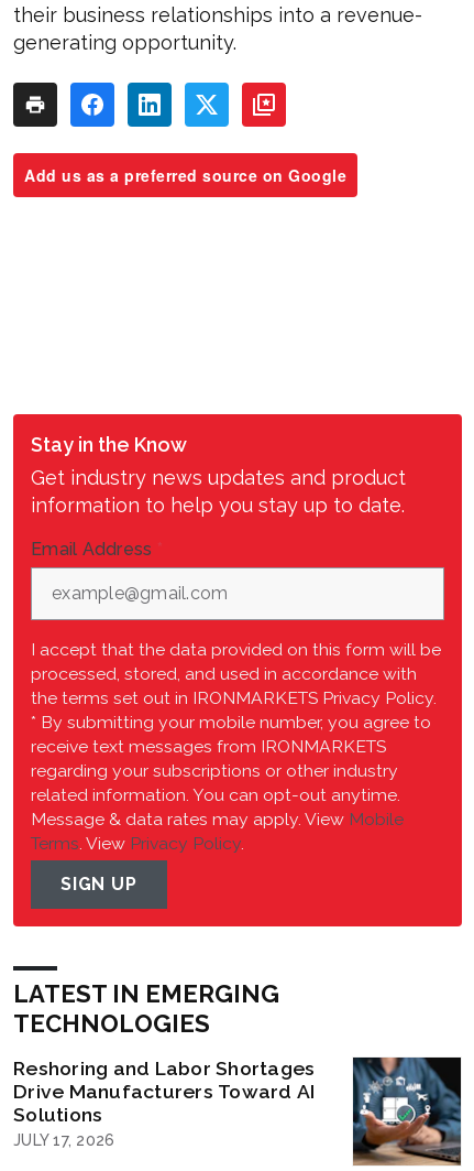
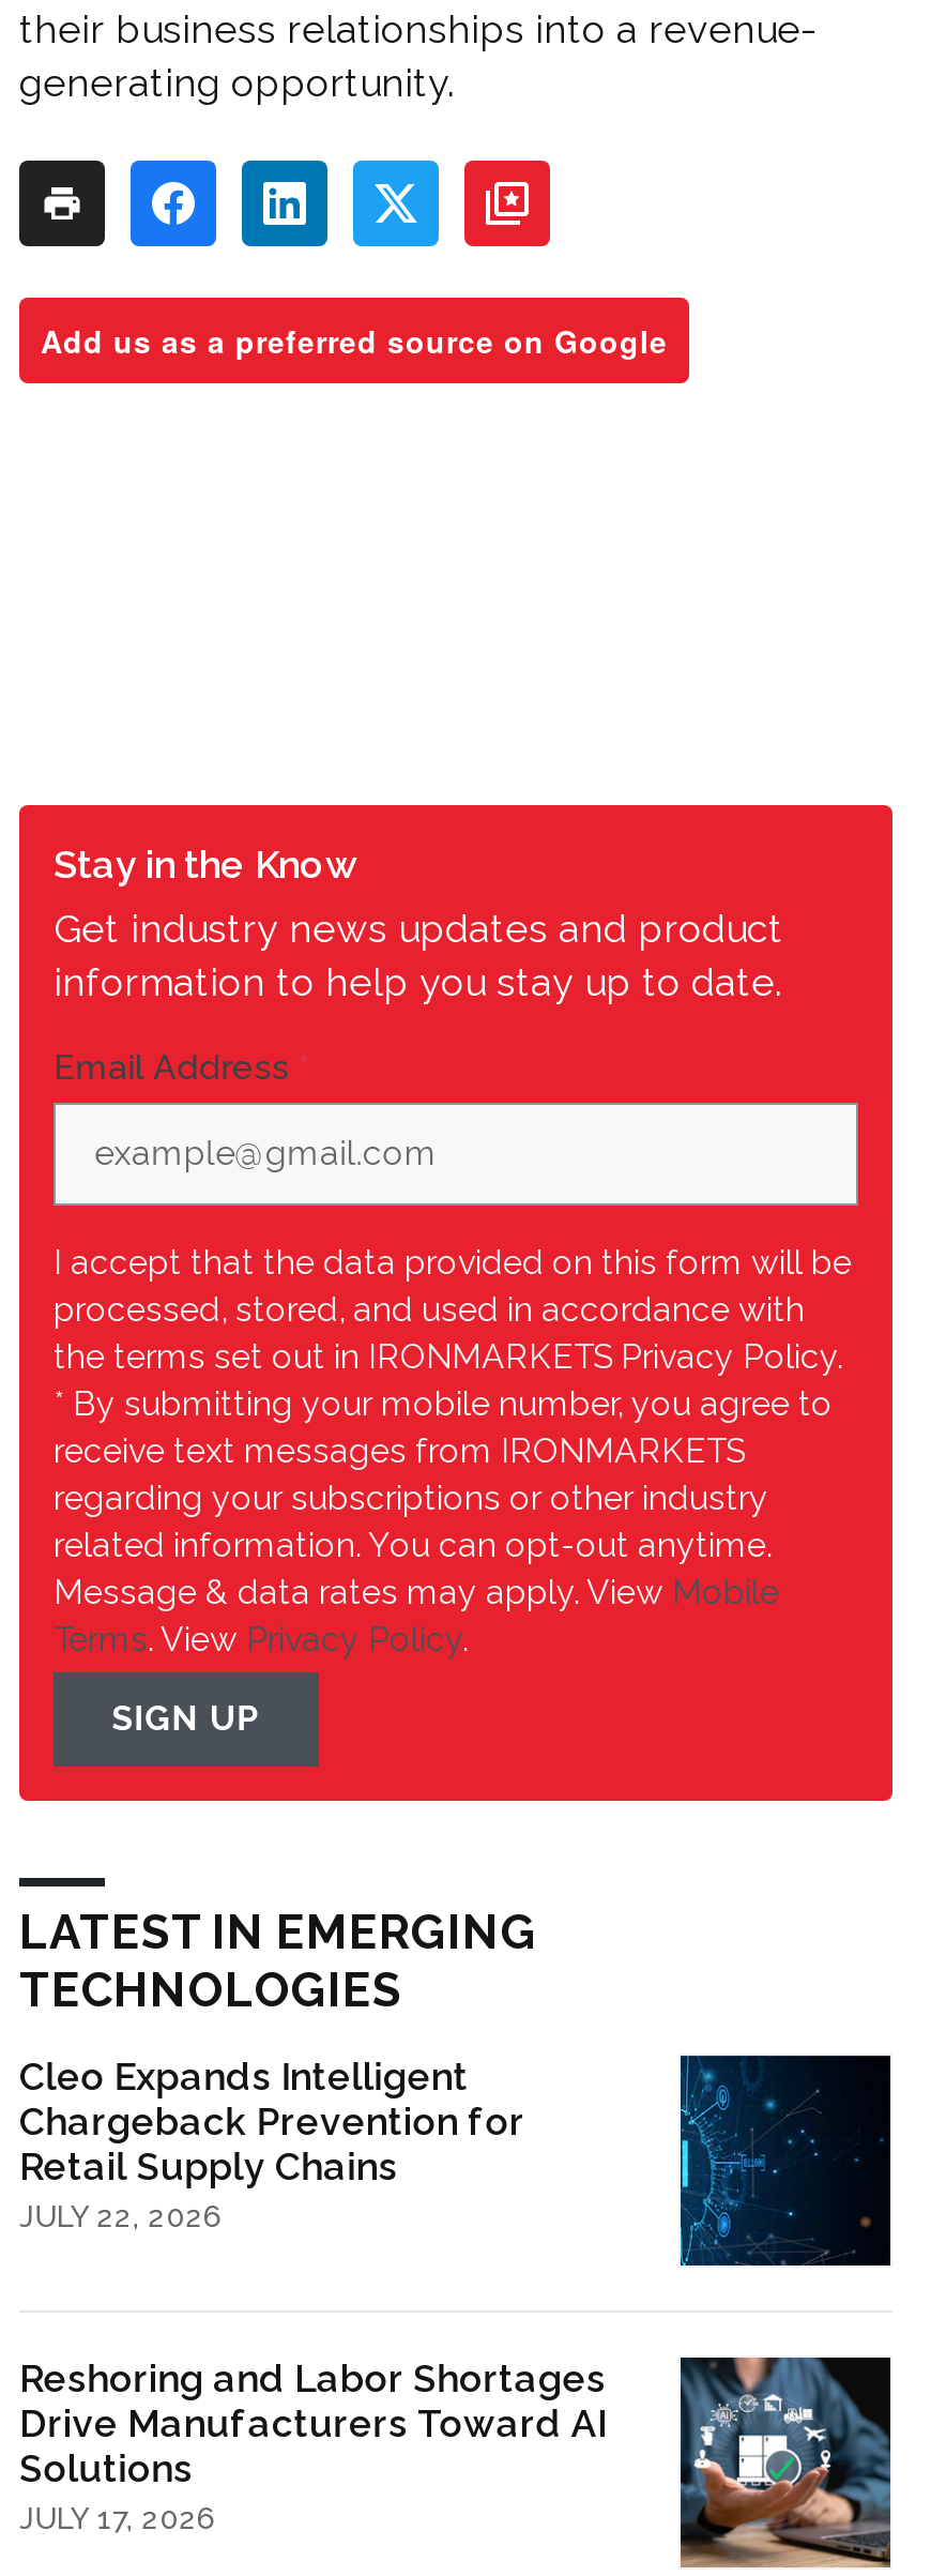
none -> [19,2053,525,2233] Cleo Expands Intelligent | Chargeback Prevention for | Retail Supply Chains | JULY 22, 2026
none -> [678,2054,892,2268] [image]

